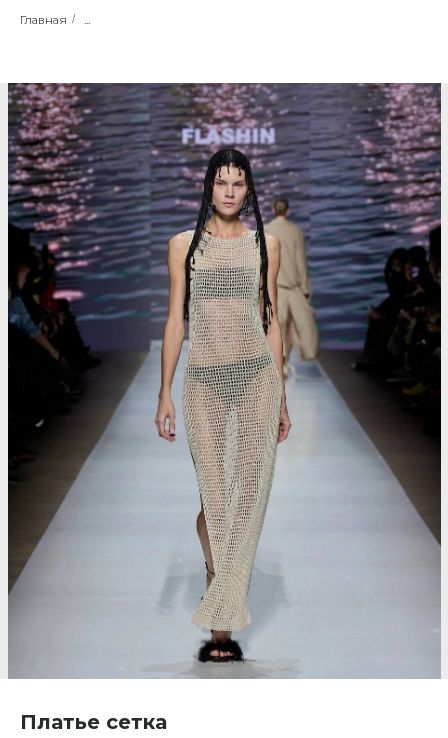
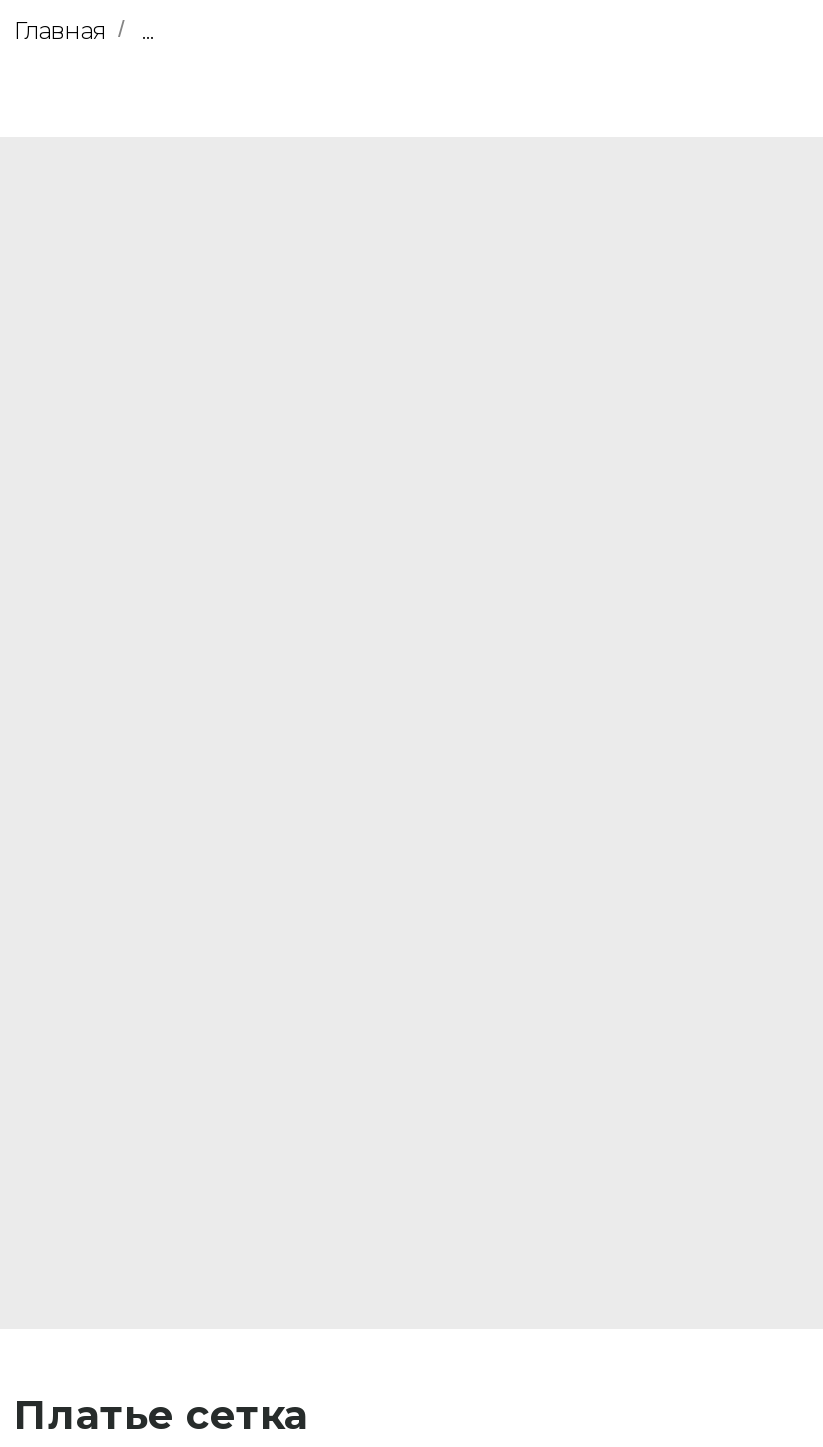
[7,82,442,679] [image] -> none

